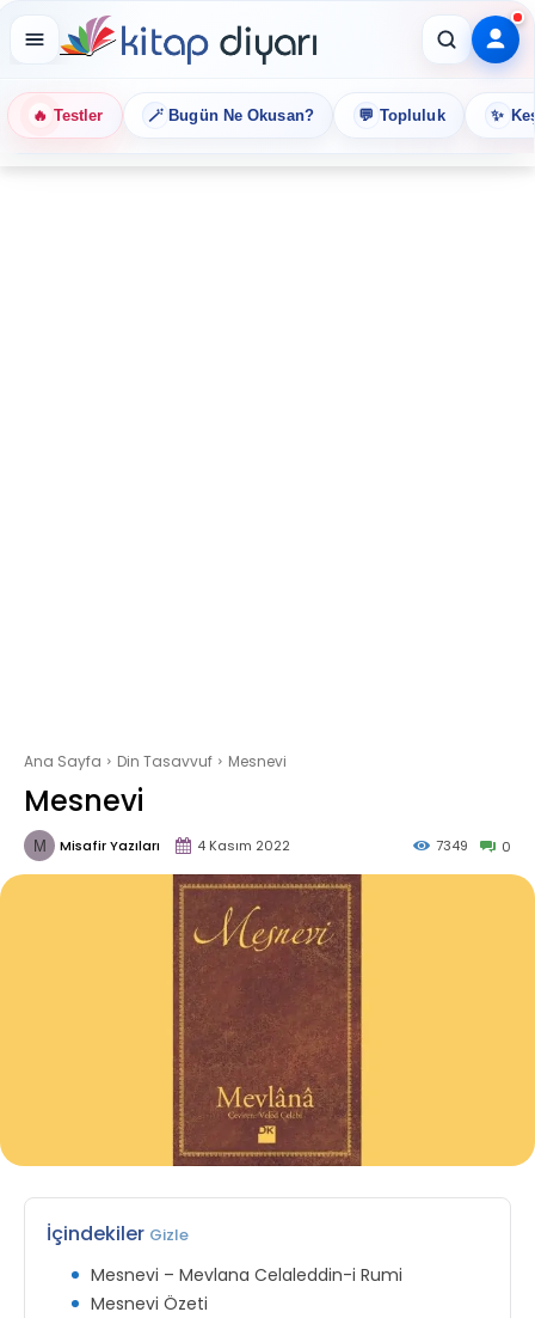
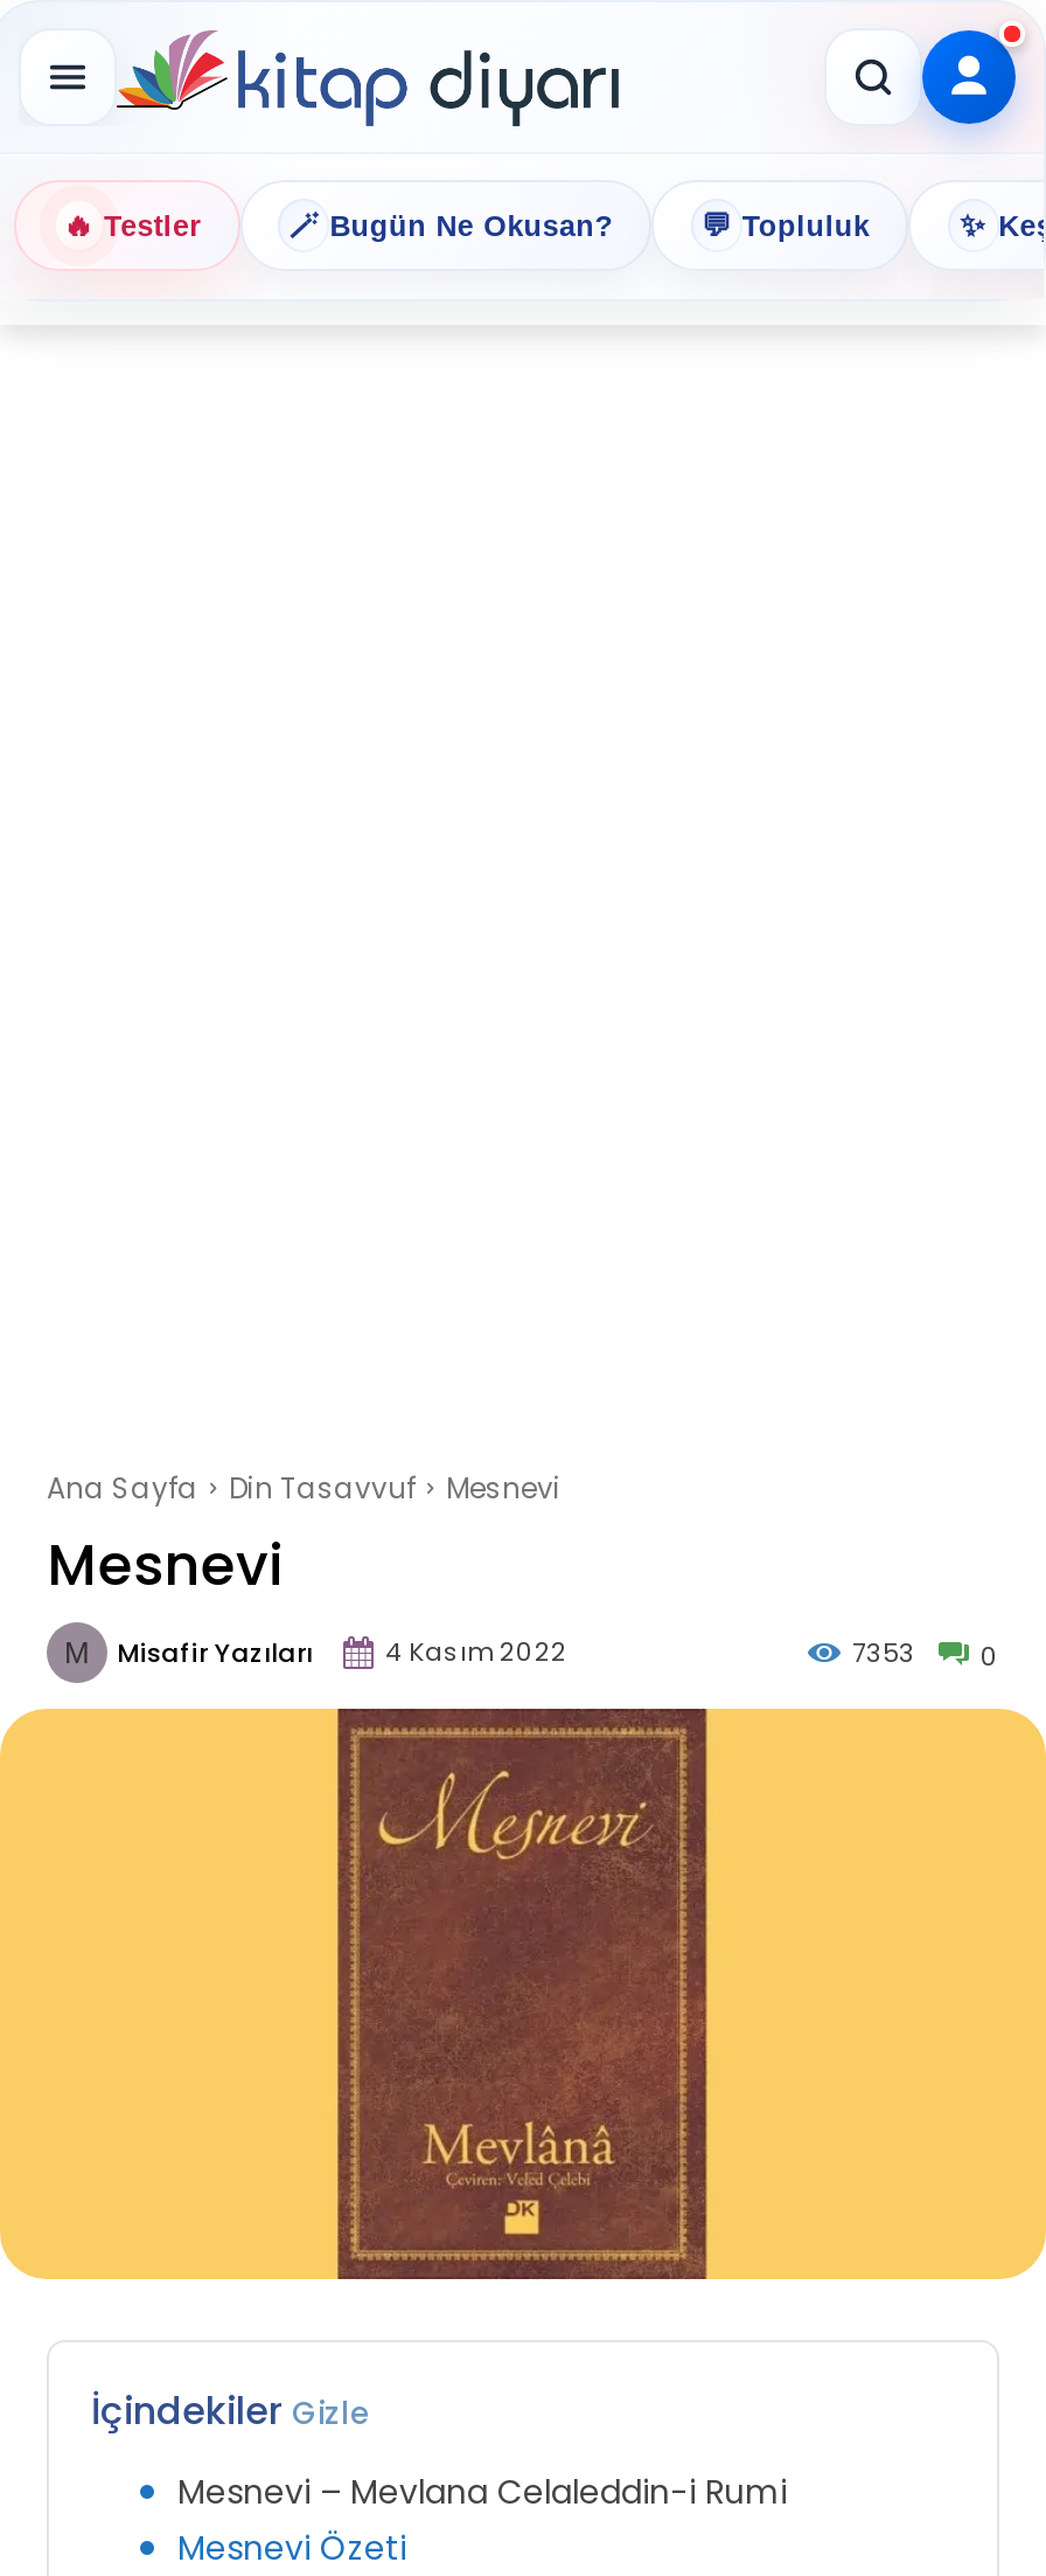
[436,836,511,857] 7349 0 -> [852,1634,999,1675] 7353 0

